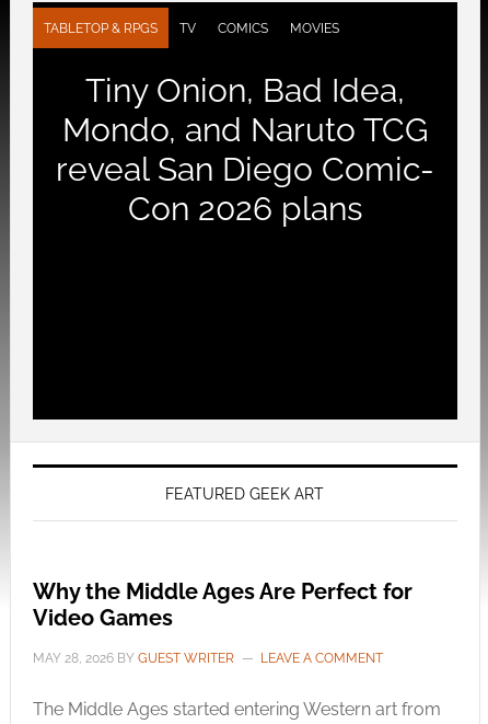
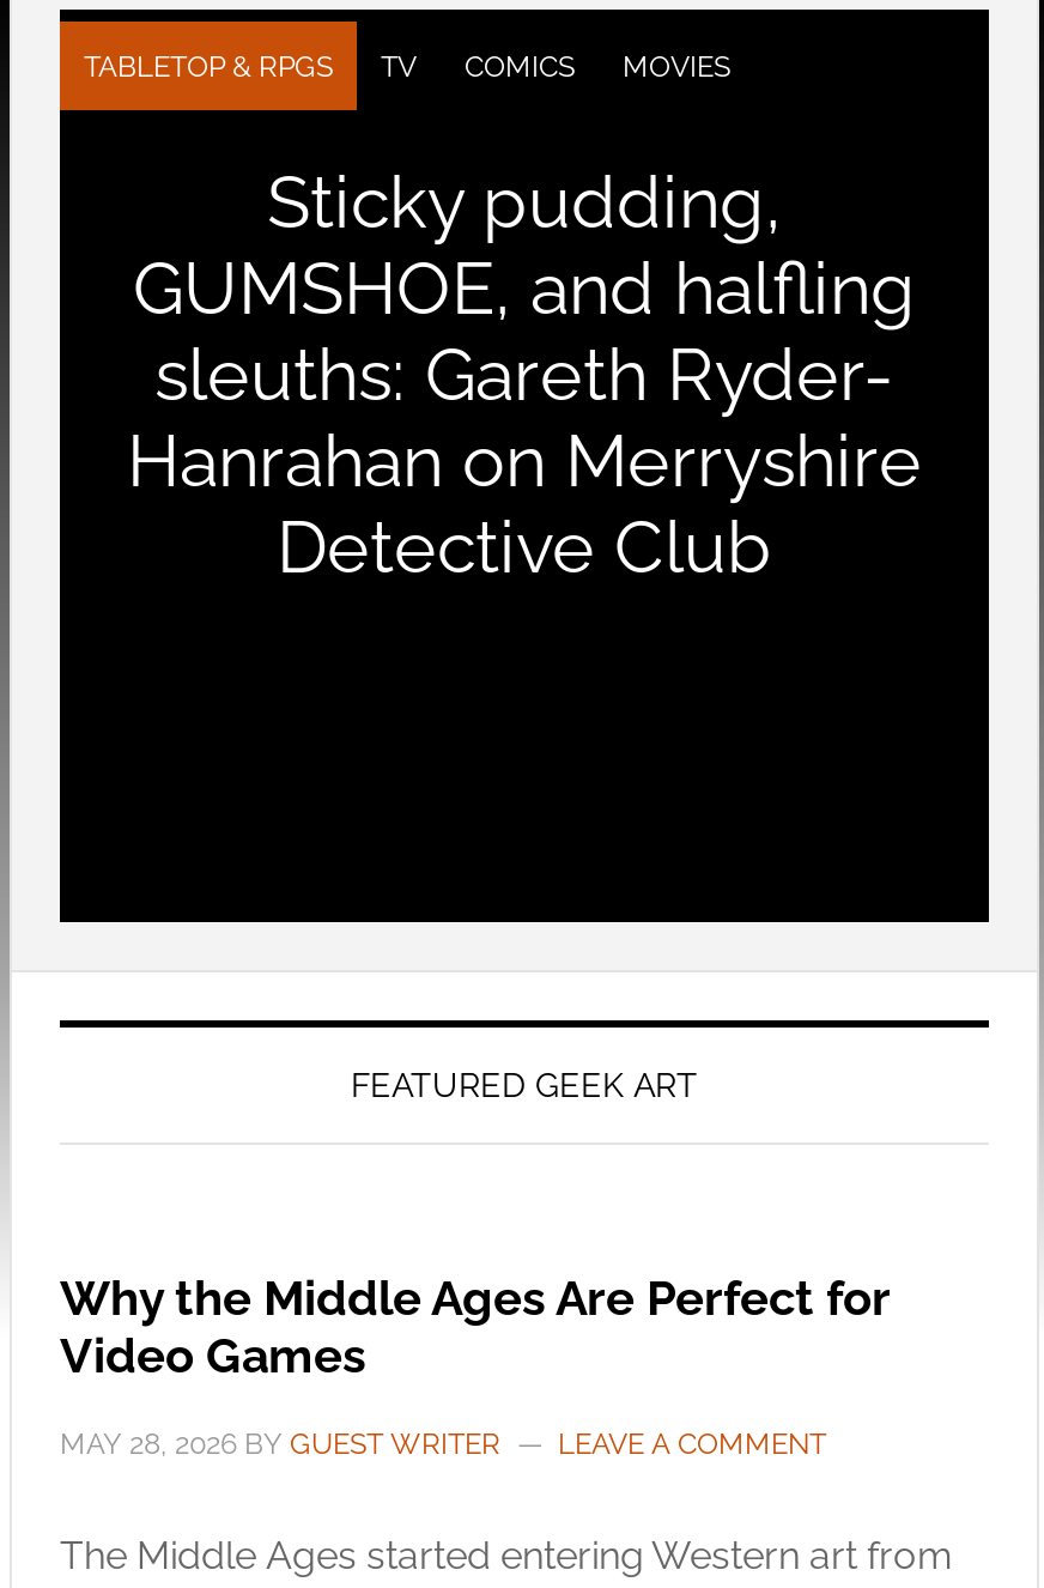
[56,71,434,228] Tiny Onion, Bad Idea, | Mondo, and Naruto TCG | reveal San Diego Comic- | Con 2026 plans -> [127,160,922,589] Sticky pudding, | GUMSHOE, and halfling | sleuths: Gareth Ryder- | Hanrahan on Merryshire | Detective Club

